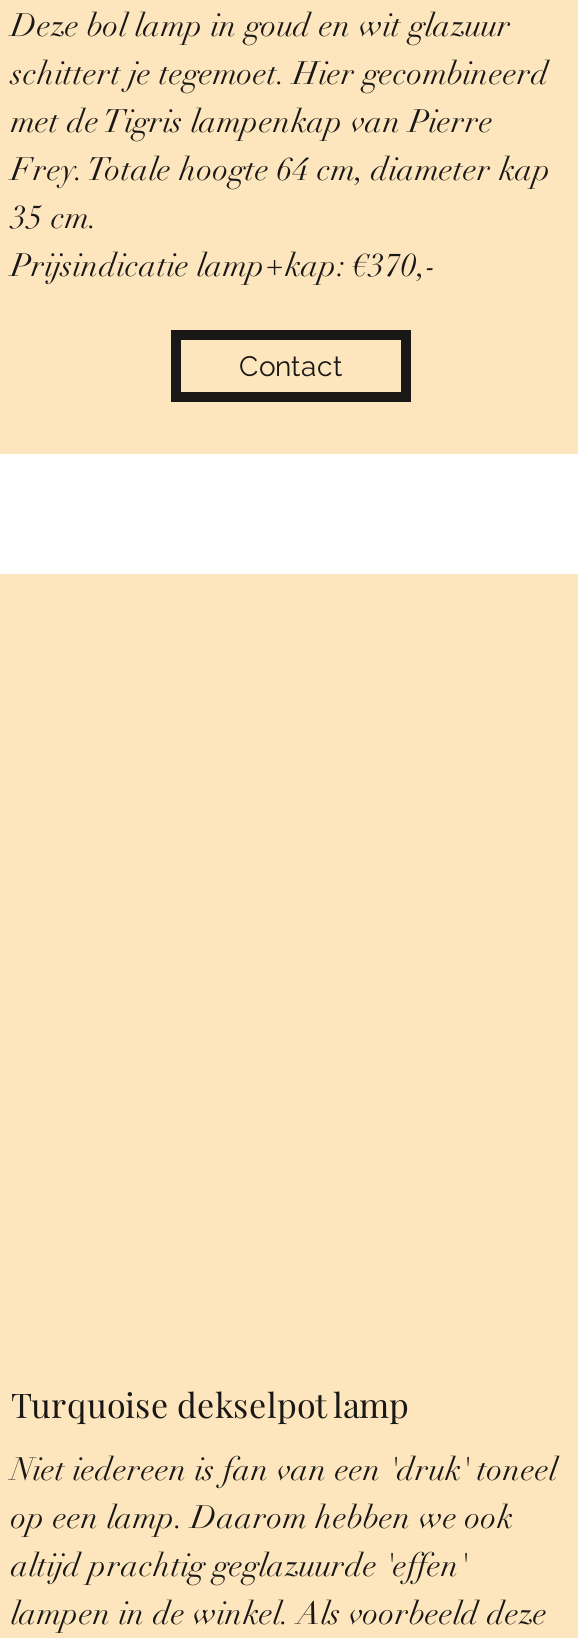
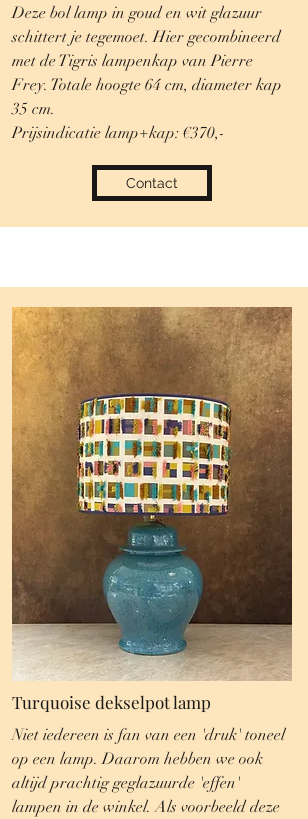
none -> [11,306,293,681] [image]

